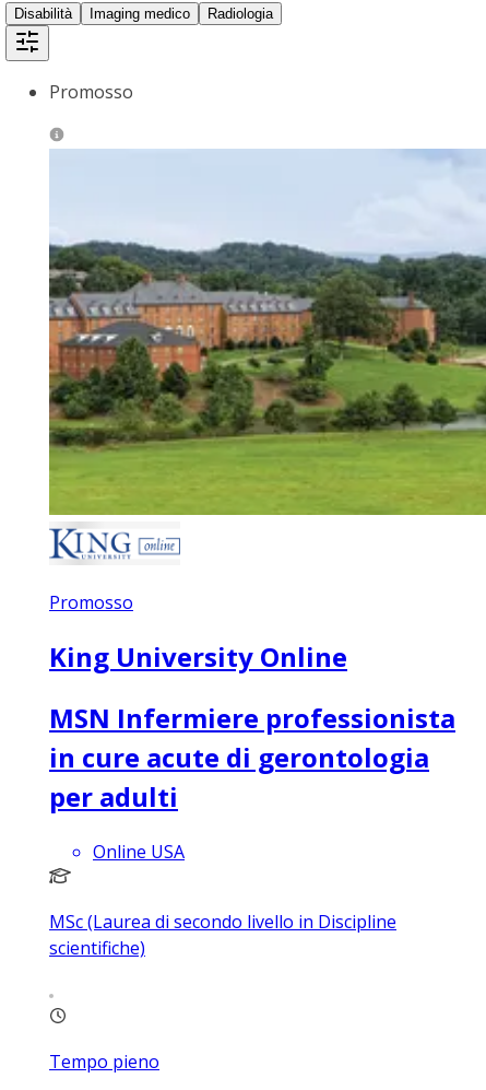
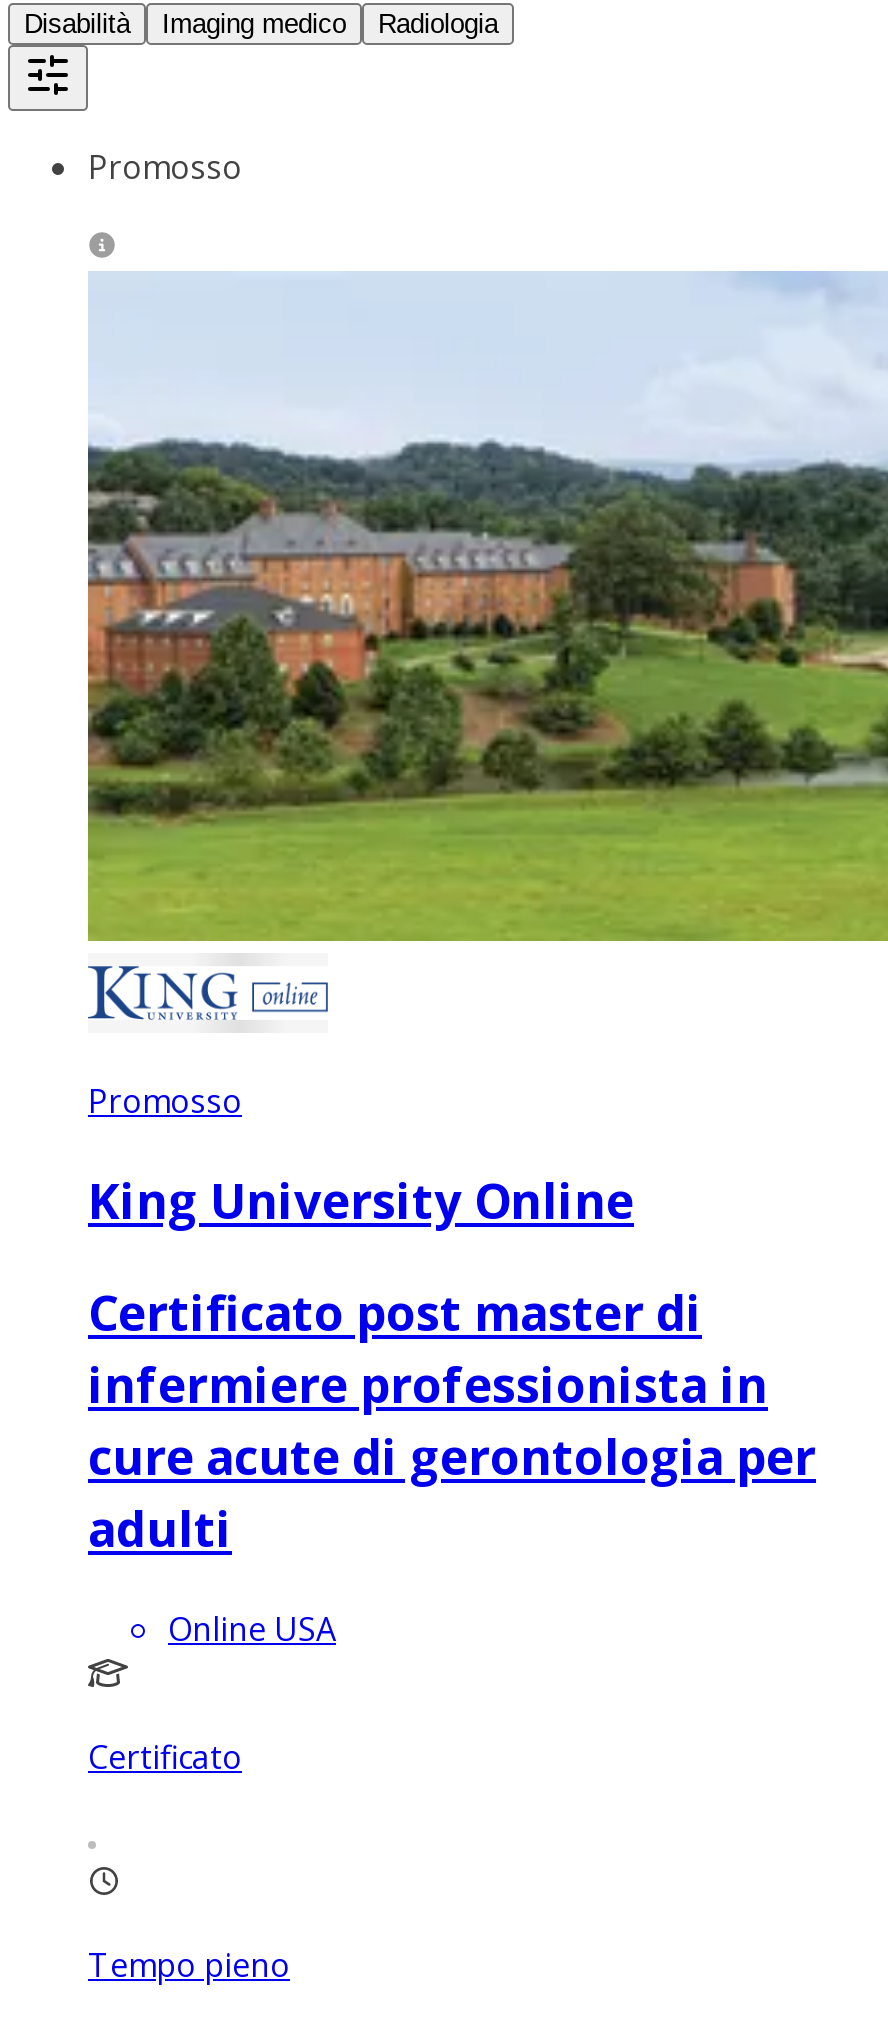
[49,699,455,814] MSN Infermiere professionista | in cure acute di gerontologia | per adulti -> [88,1278,816,1560] Certificato post master di | infermiere professionista in | cure acute di gerontologia per | adulti
moved [93,839,185,863] -> [168,1606,336,1650]: Online USA
[49,909,396,959] MSc (Laurea di secondo livello in Discipline | scientifiche) -> [88,1734,242,1778] Certificato

